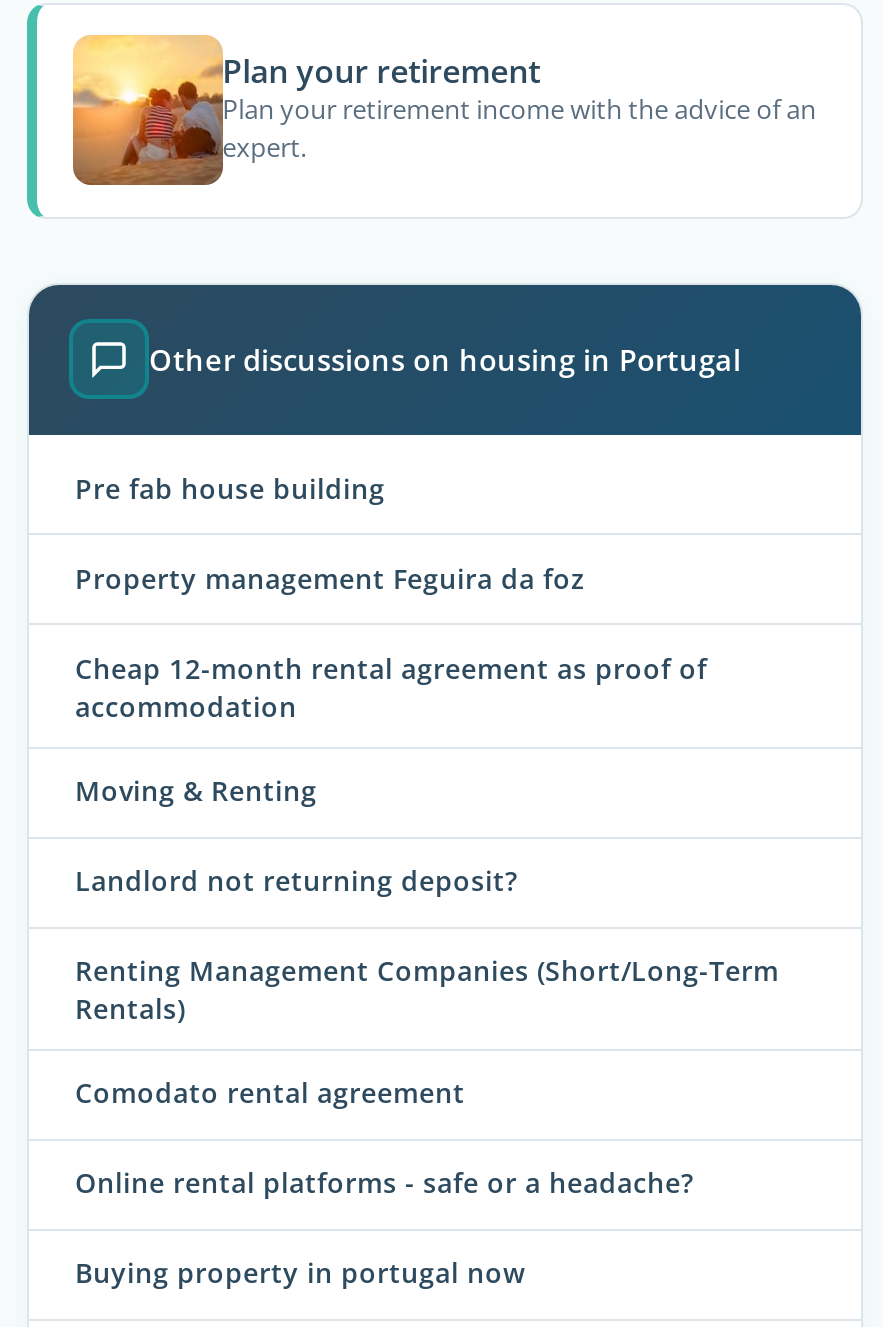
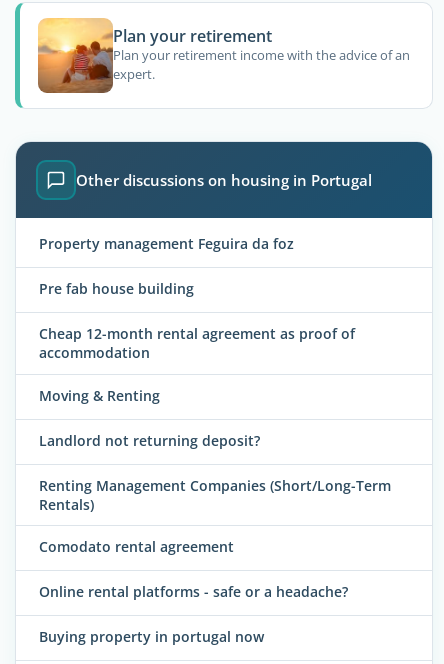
moved [75,468,385,506] -> [39,279,194,298]: Pre fab house building
moved [75,558,585,596] -> [39,234,294,253]: Property management Feguira da foz

